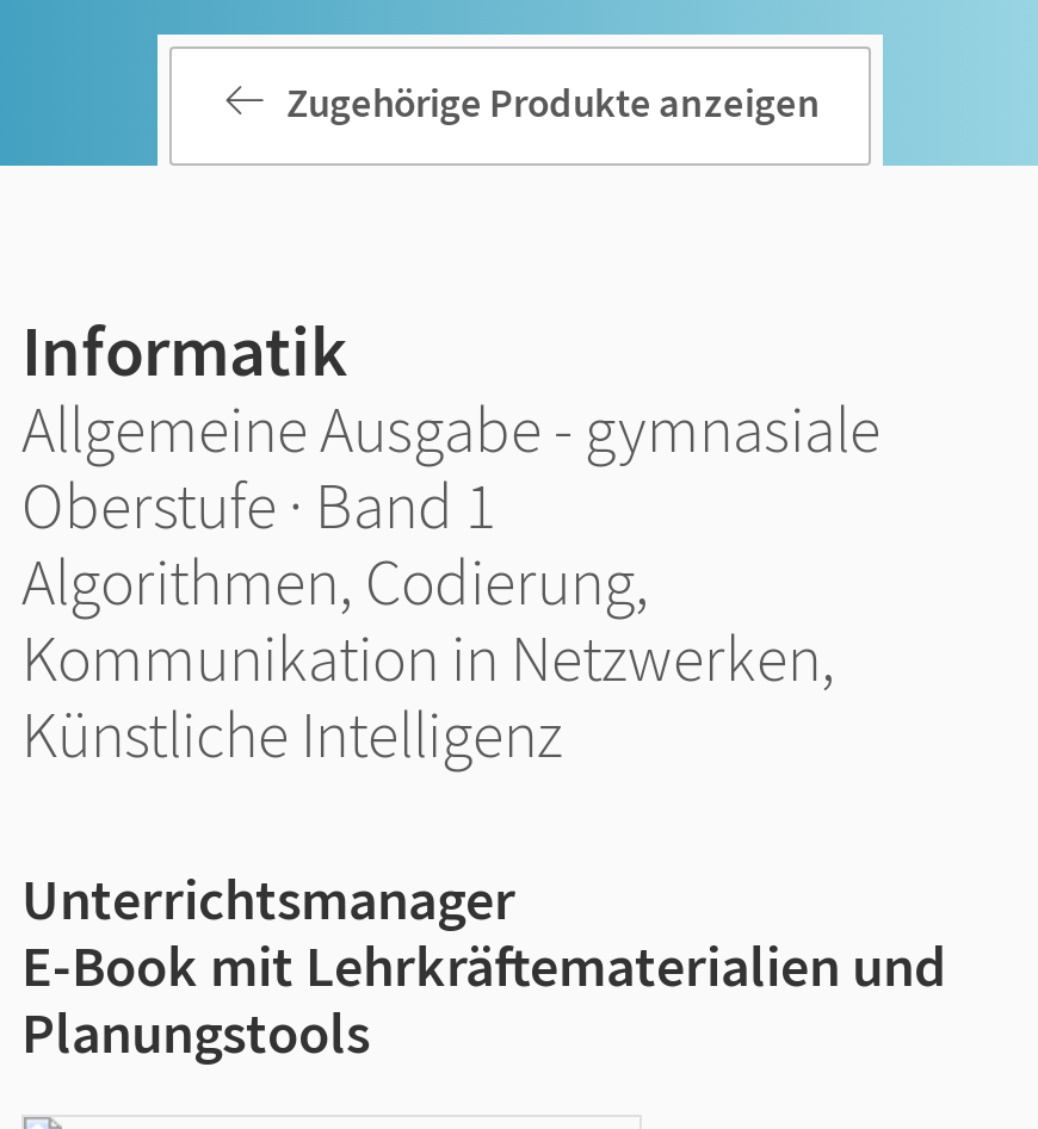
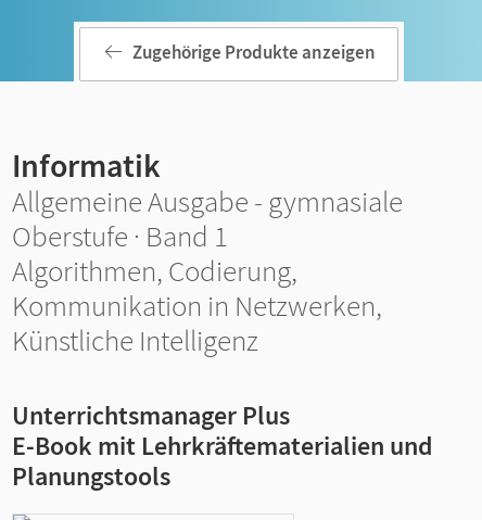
[21,862,515,936] Unterrichtsmanager -> [12,398,290,432] Unterrichtsmanager Plus

